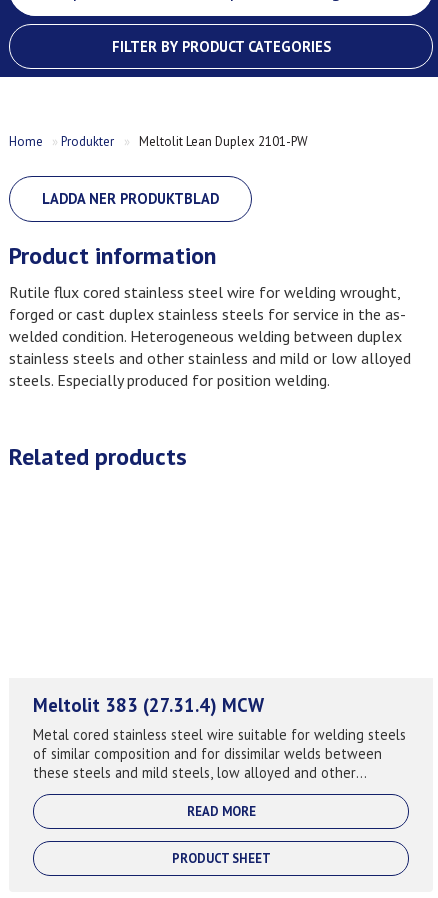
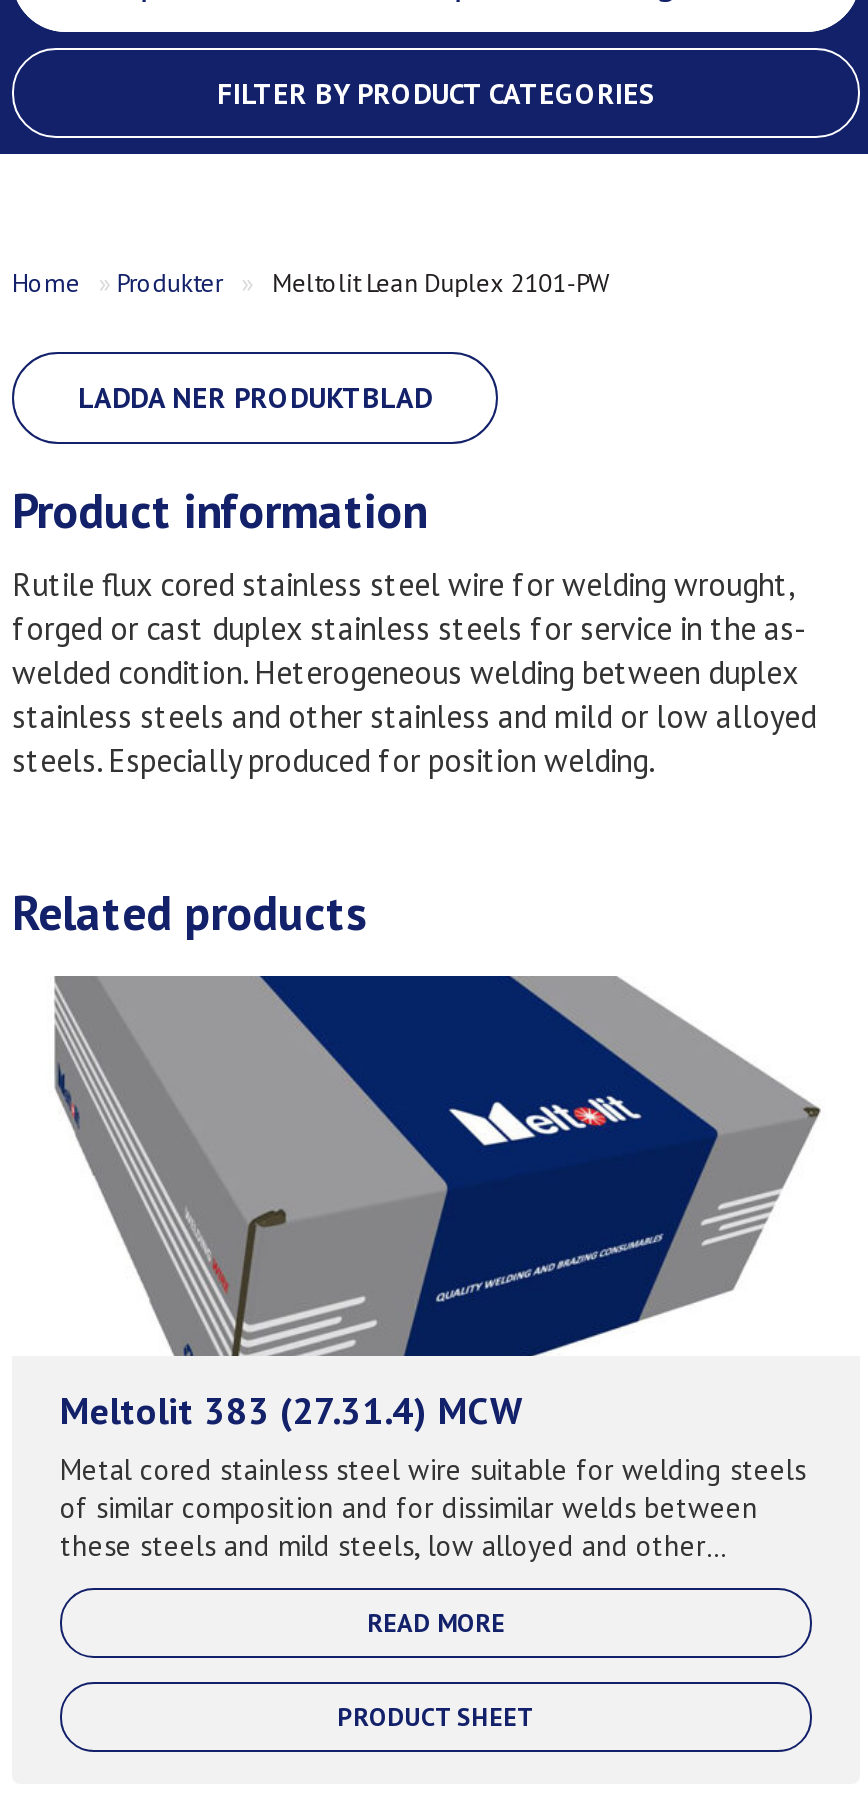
none -> [54,974,822,1358] [image]

